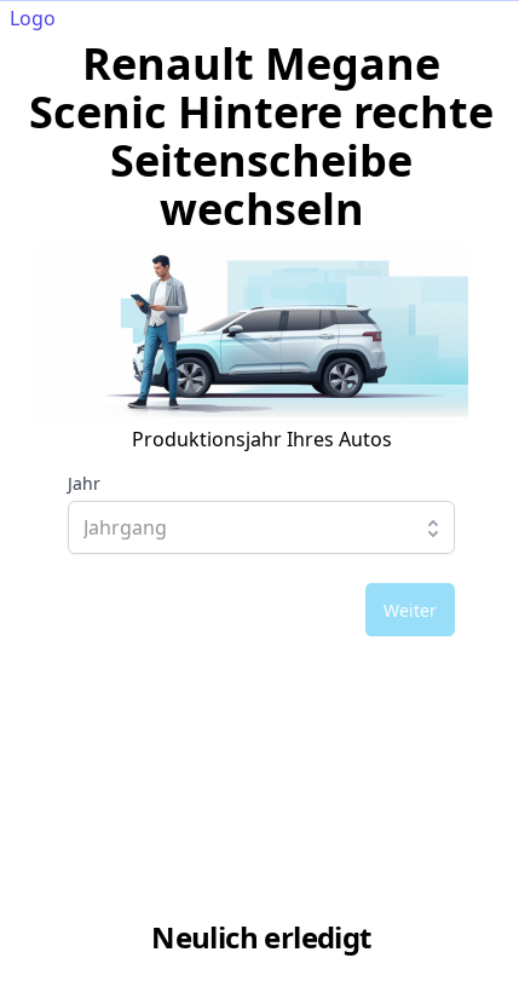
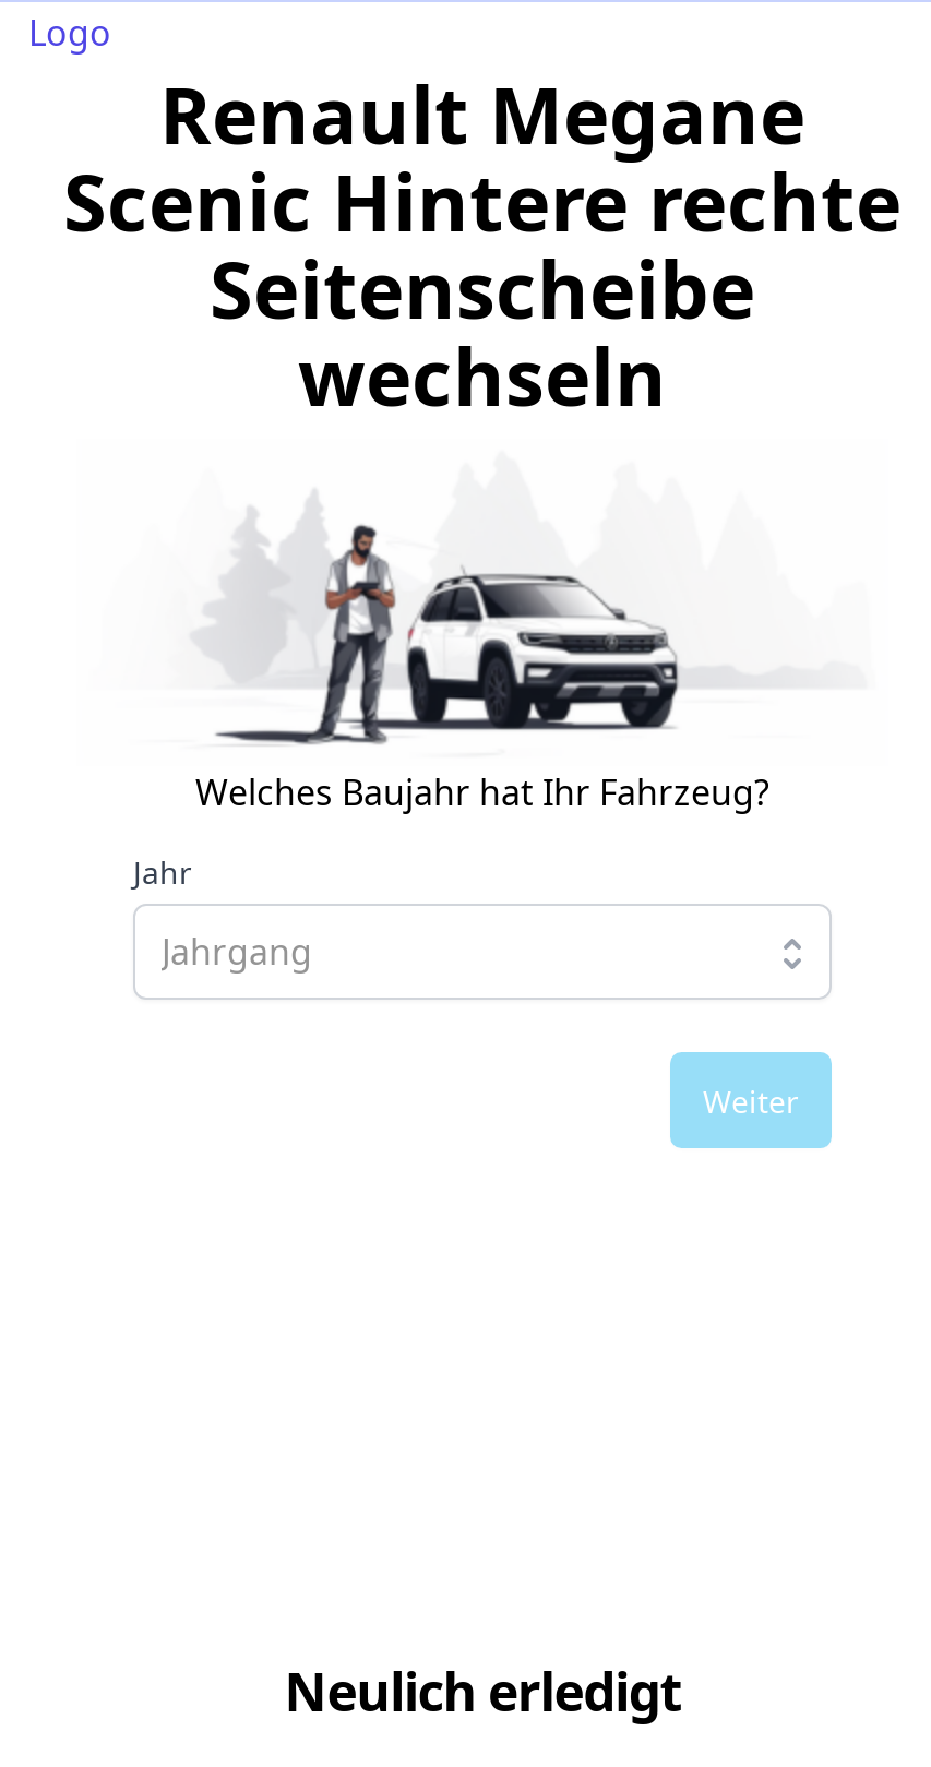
[113,254,468,452] [image] | Produktionsjahr Ihres Autos -> [195,461,854,816] [image] | Welches Baujahr hat Ihr Fahrzeug?

